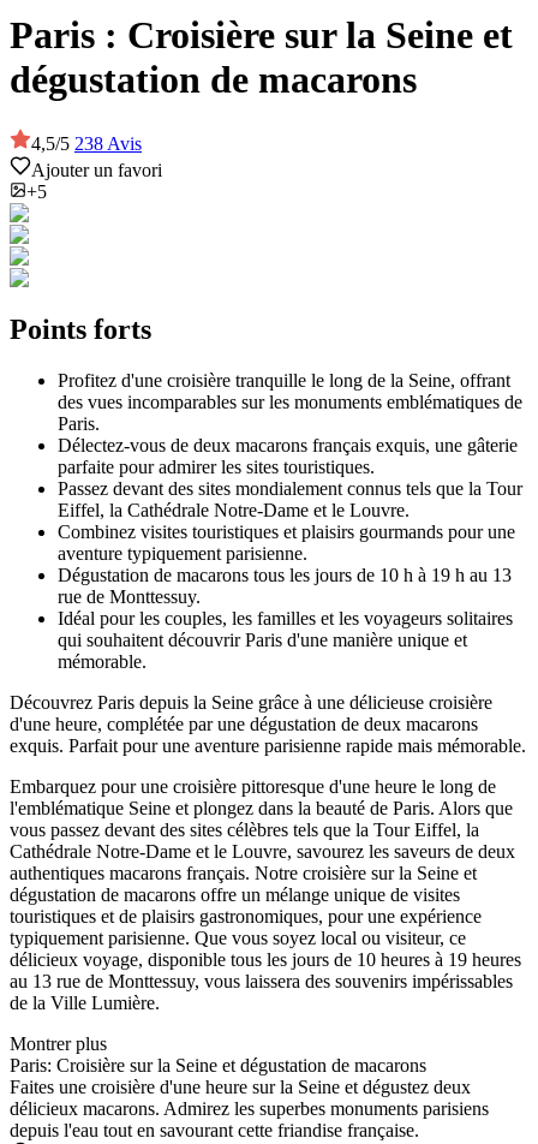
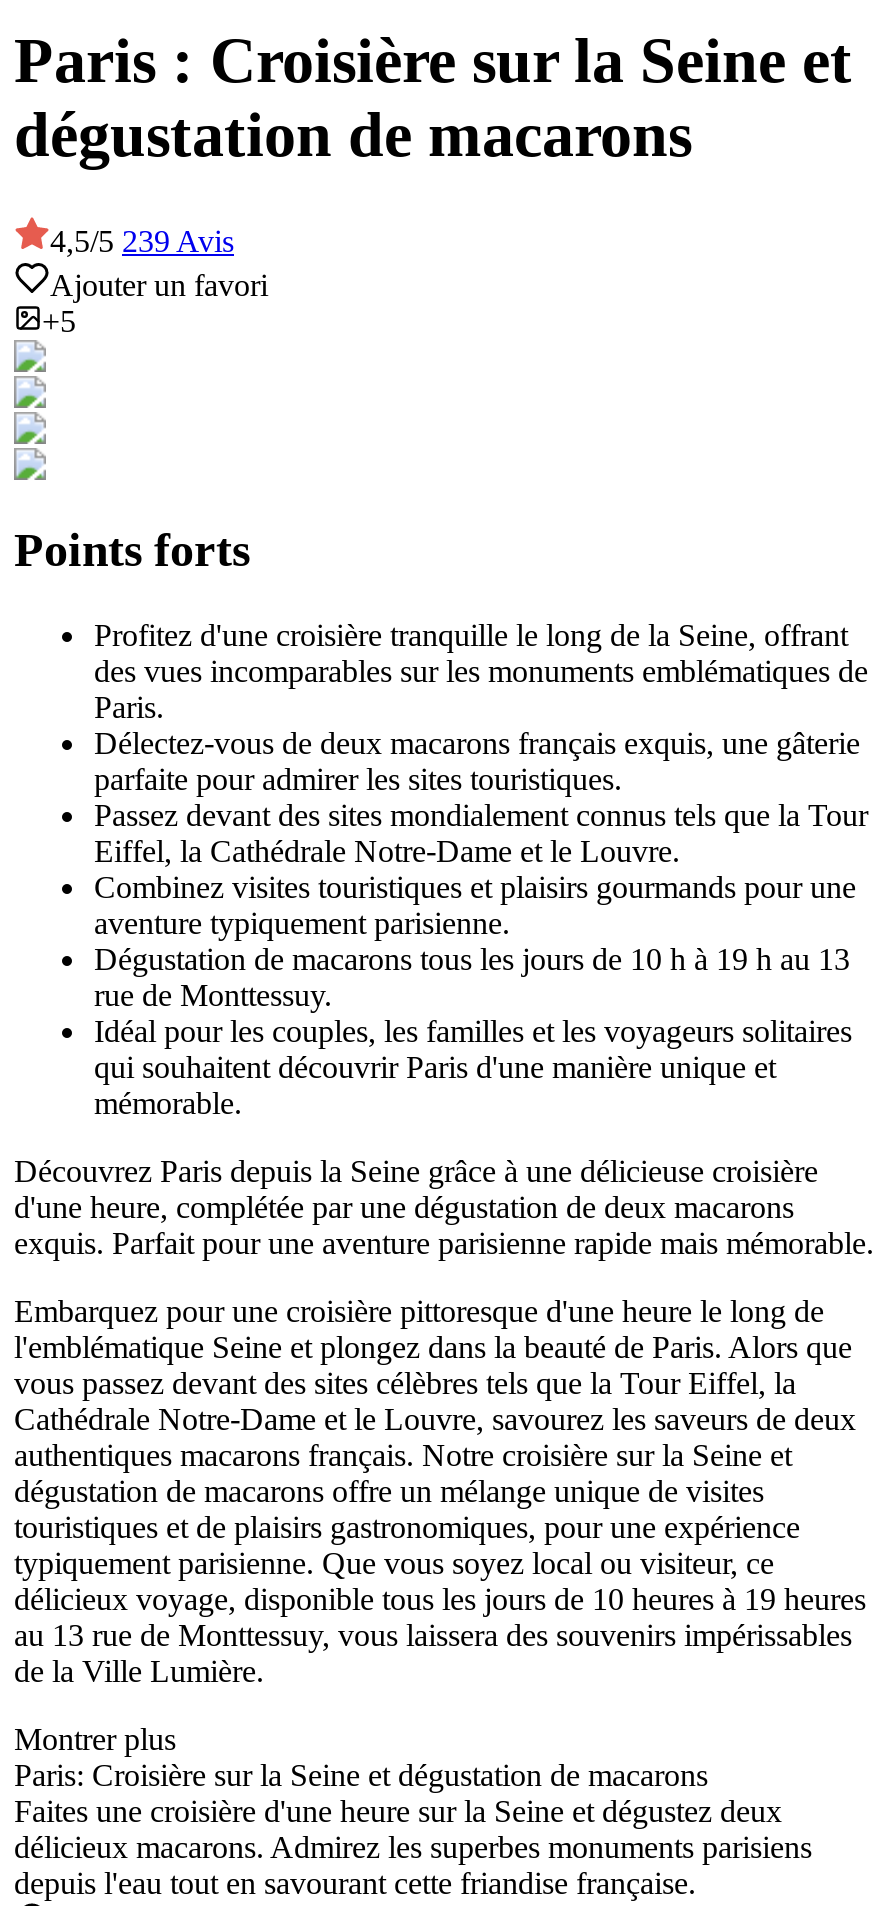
[31,133,142,154] 4,5/5 238 Avis -> [50,224,234,258] 4,5/5 239 Avis

